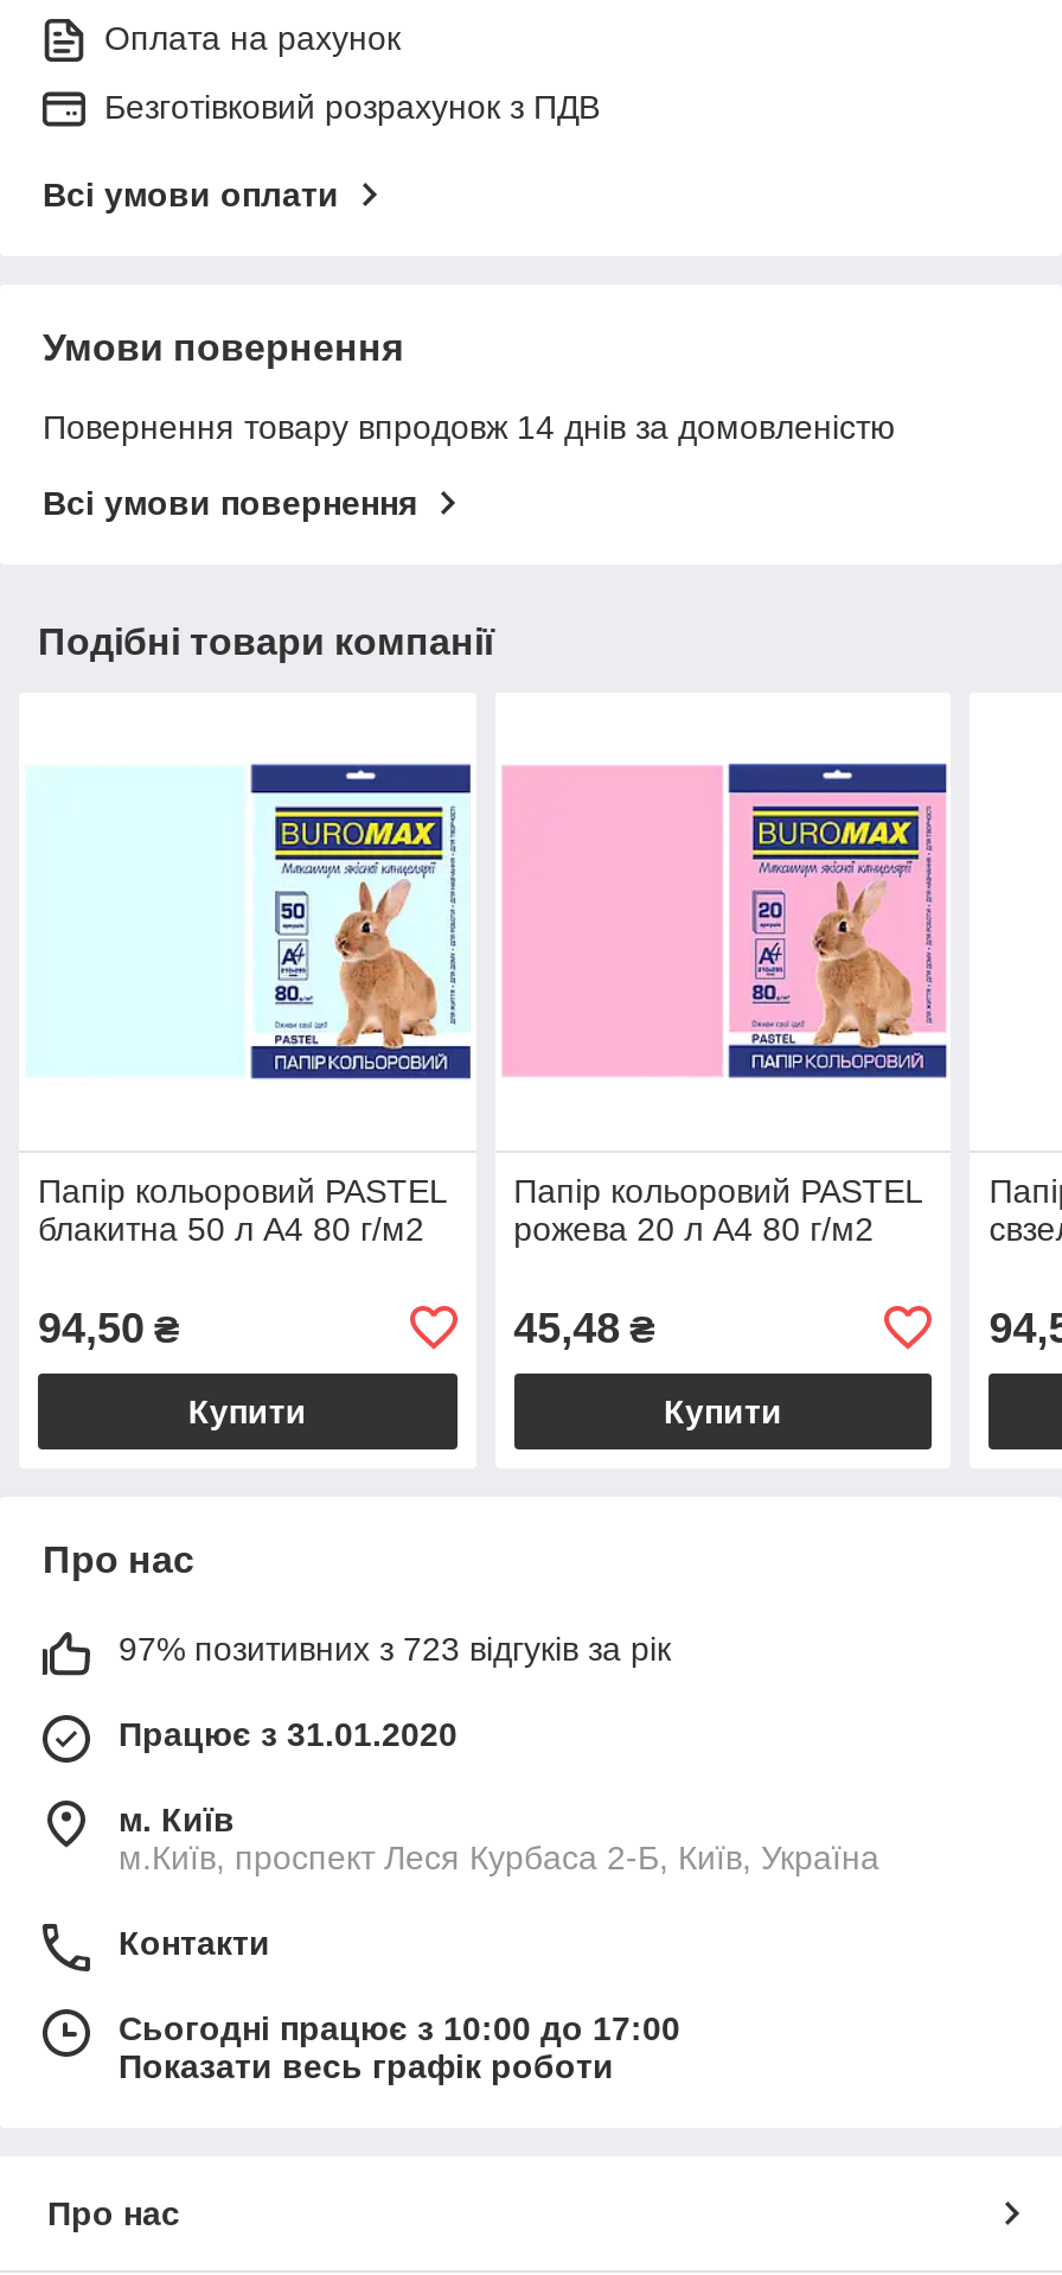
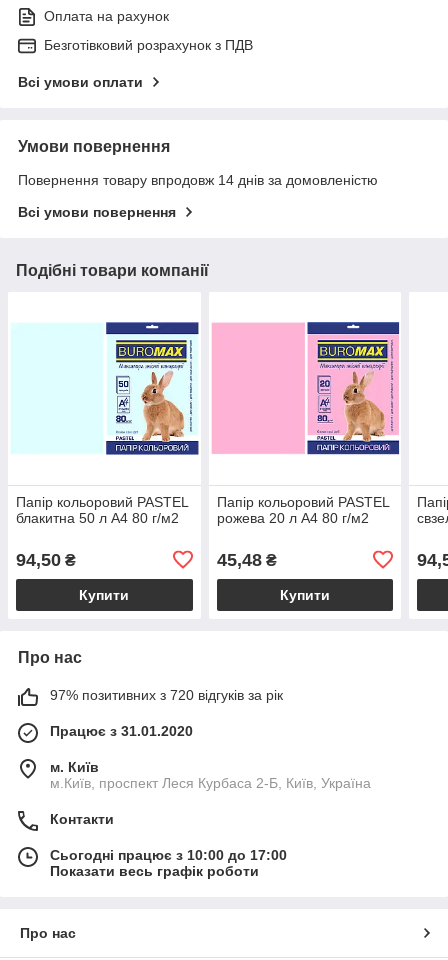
[119,1629,671,1667] 97% позитивних з 723 відгуків за рік -> [50,687,283,703] 97% позитивних з 720 відгуків за рік

